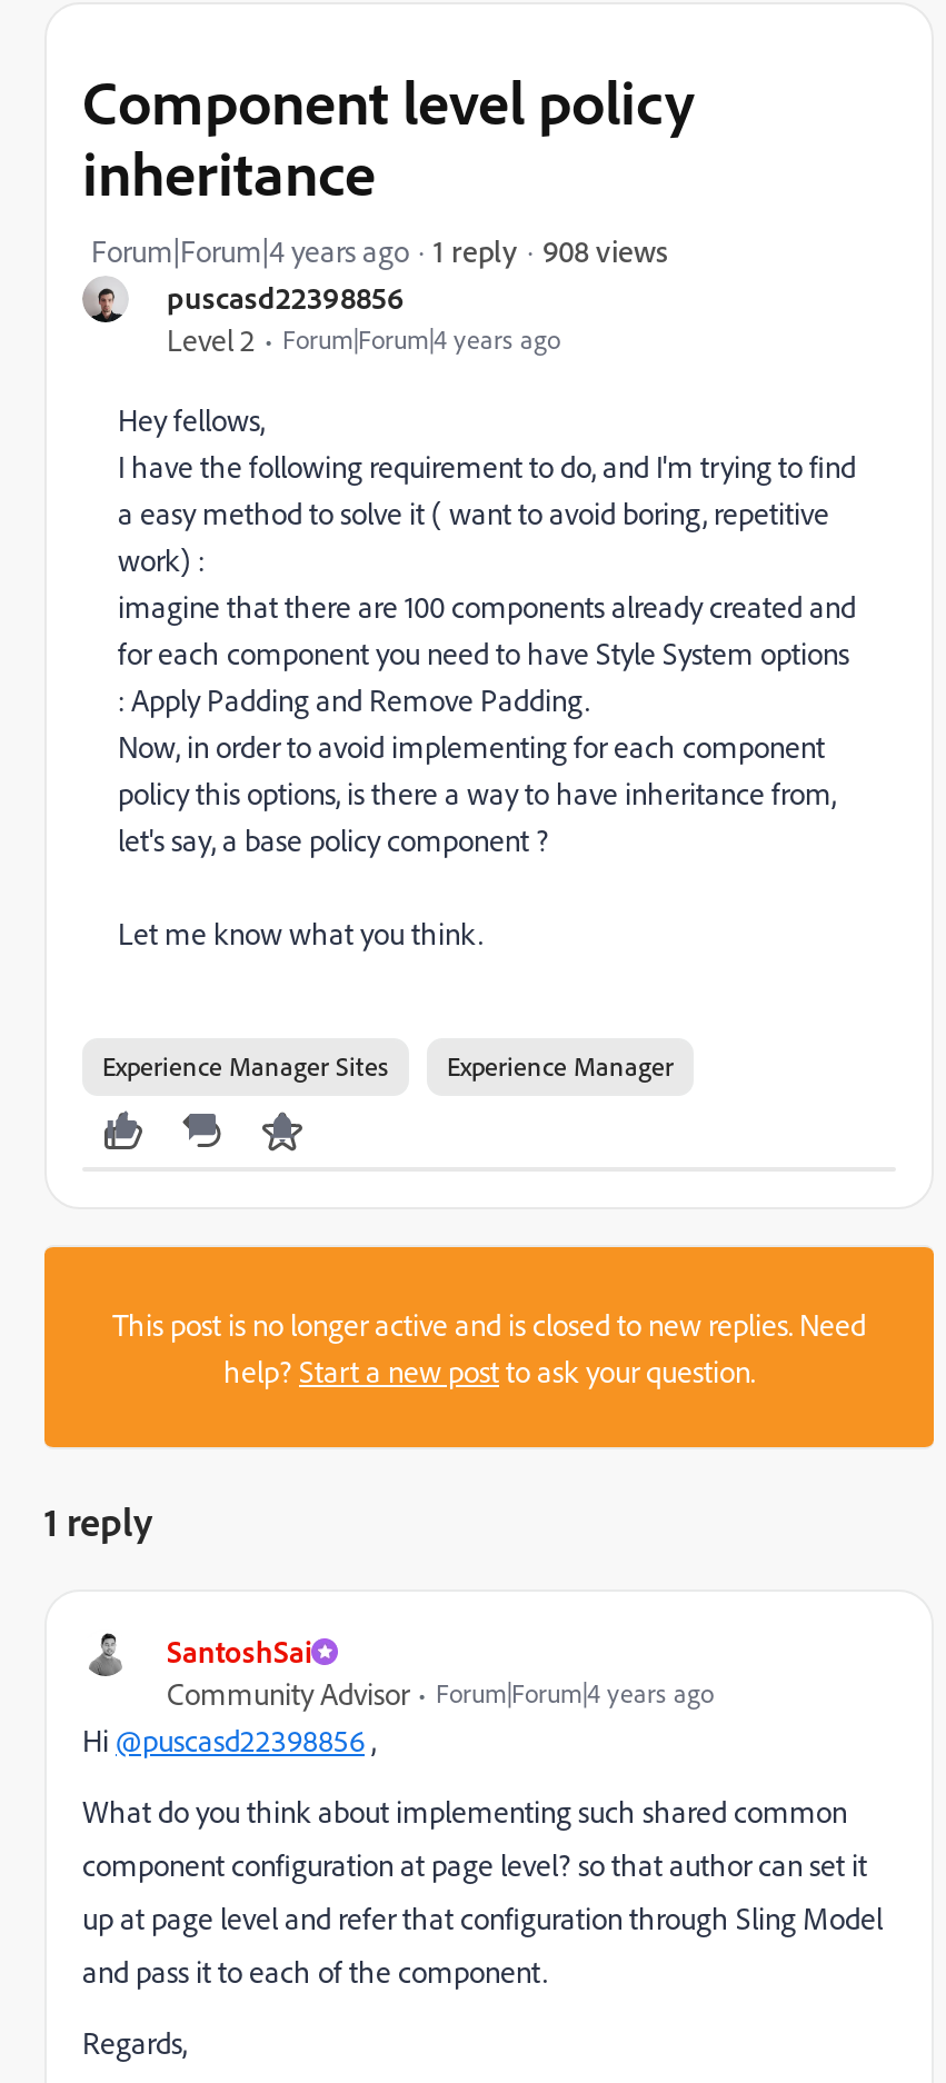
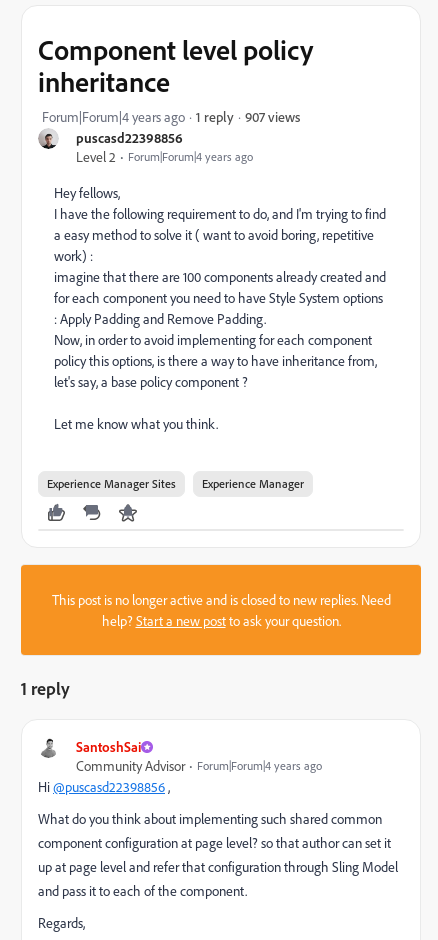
[542,230,667,268] 908 views -> [245,107,300,124] 907 views

